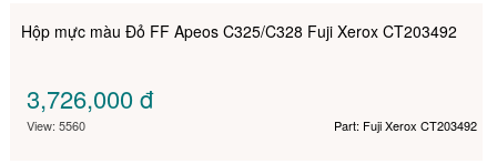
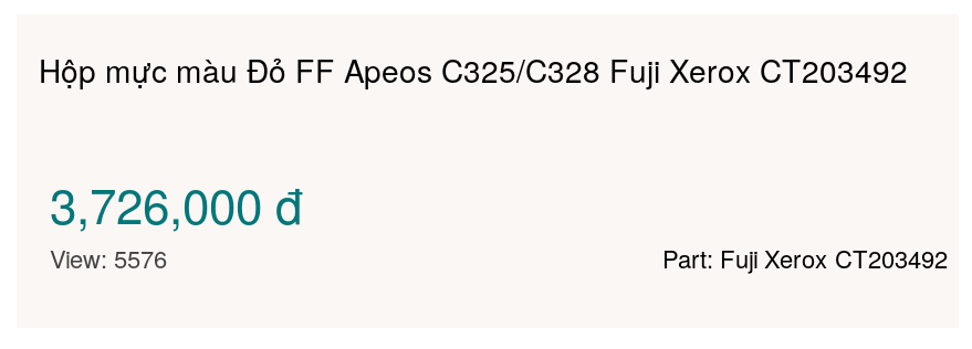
[27,116,85,134] View: 5560 -> [50,240,167,275] View: 5576

